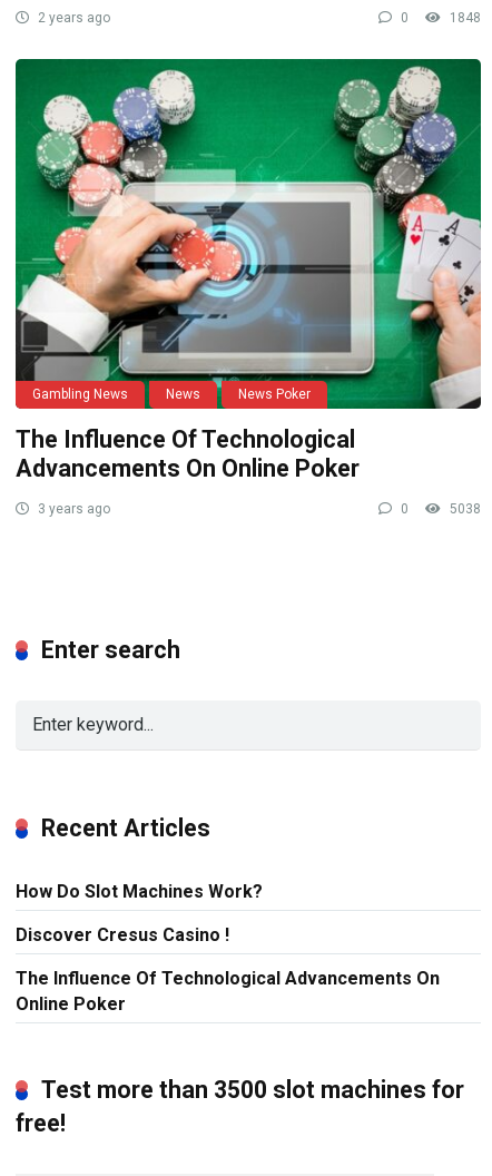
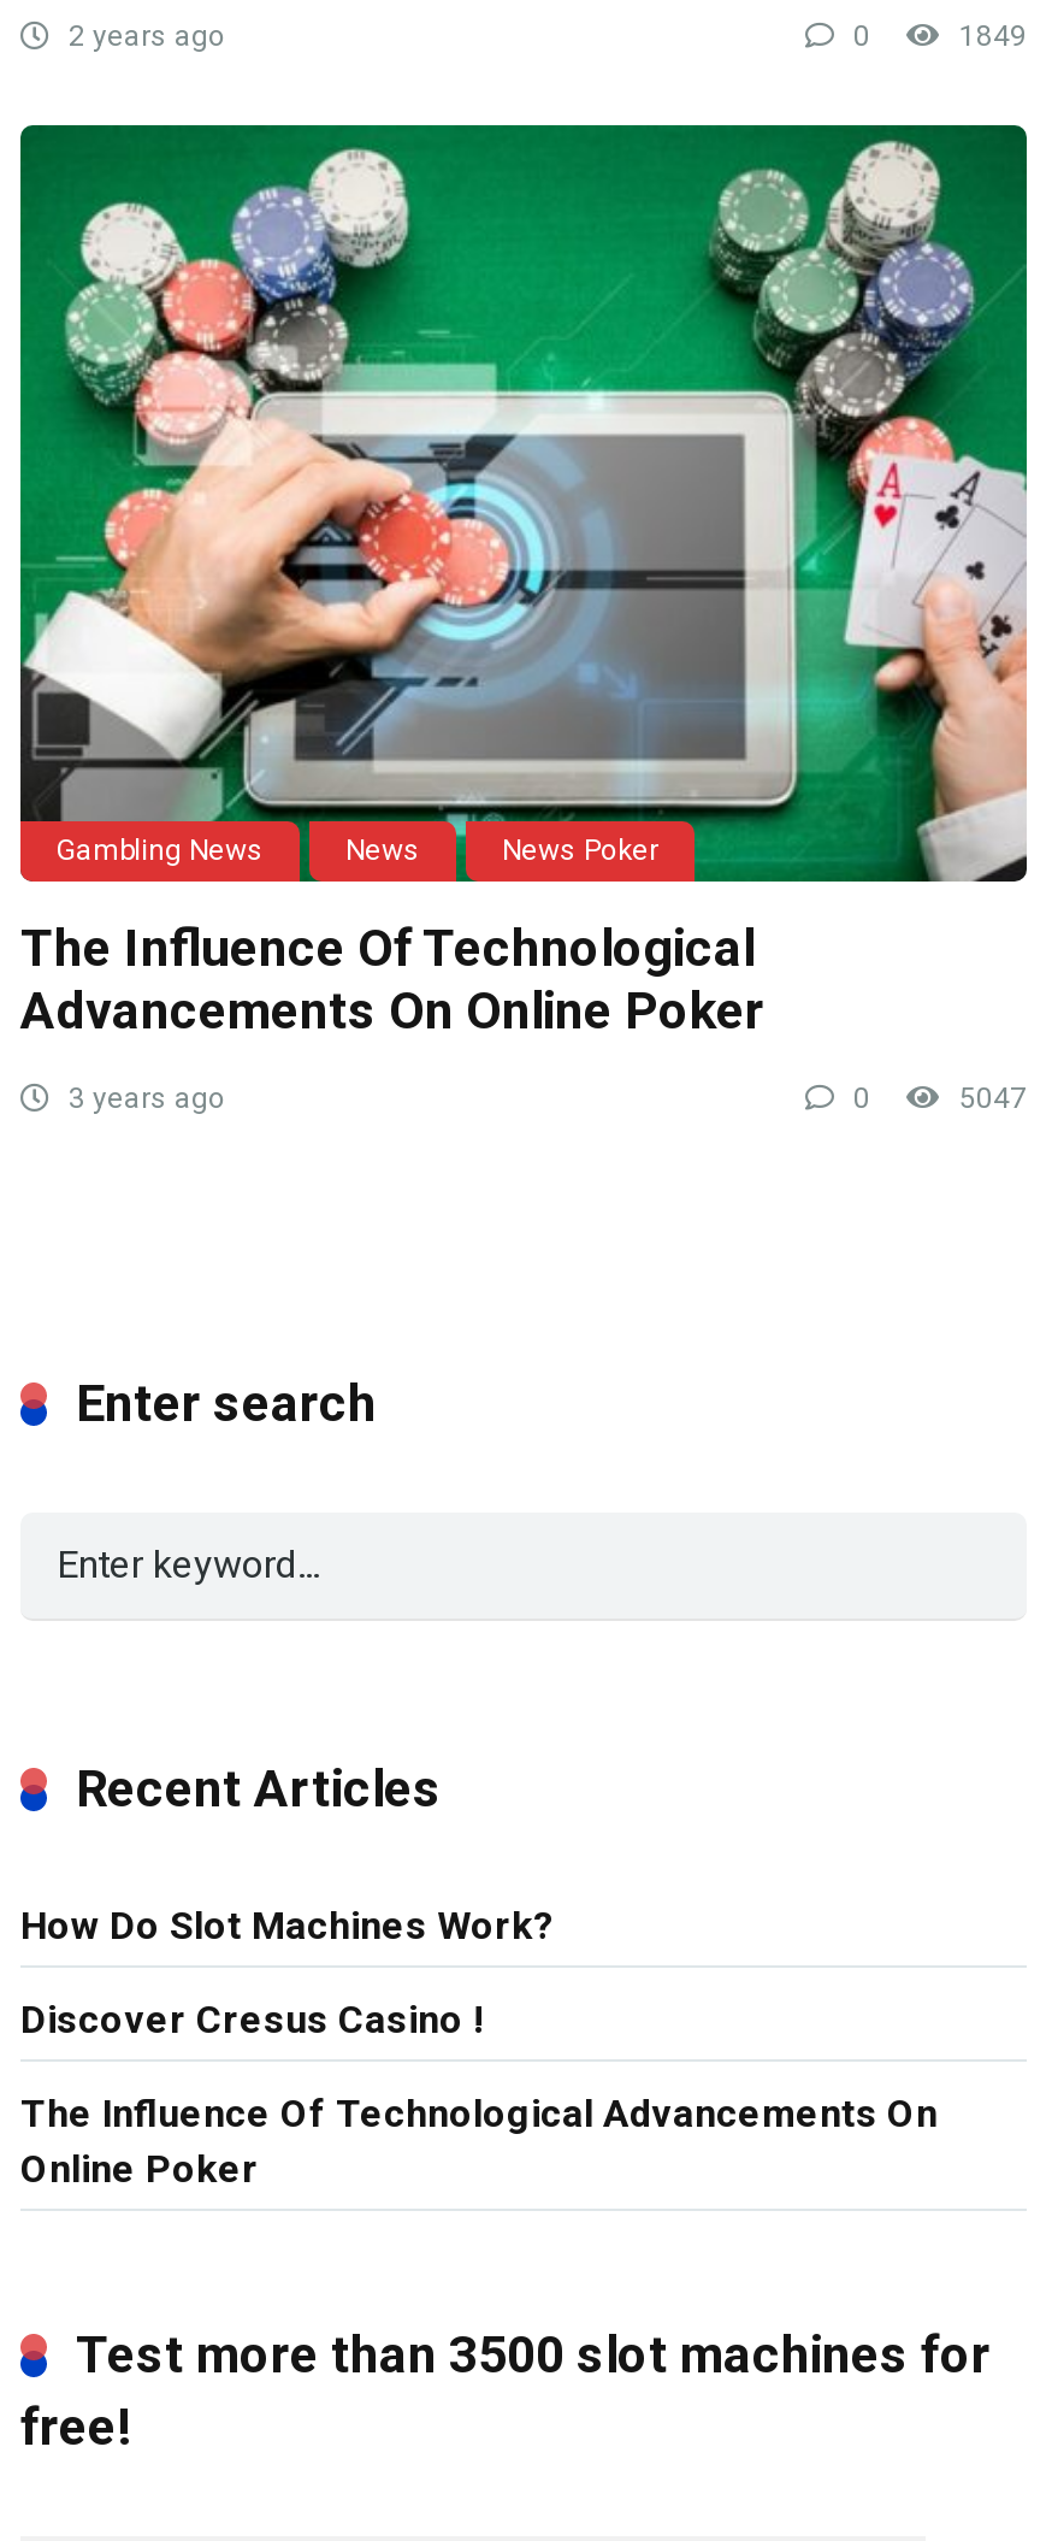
[446,10,481,26] 1848 -> [952,19,1027,53] 1849
[446,501,481,517] 5038 -> [952,1081,1027,1115] 5047

